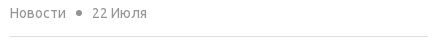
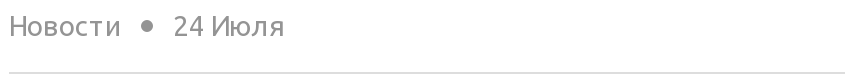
[10,5,147,21] Новости 22 Июля -> [9,11,283,43] Новости 24 Июля

